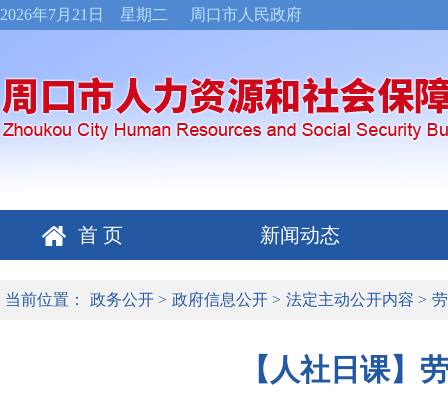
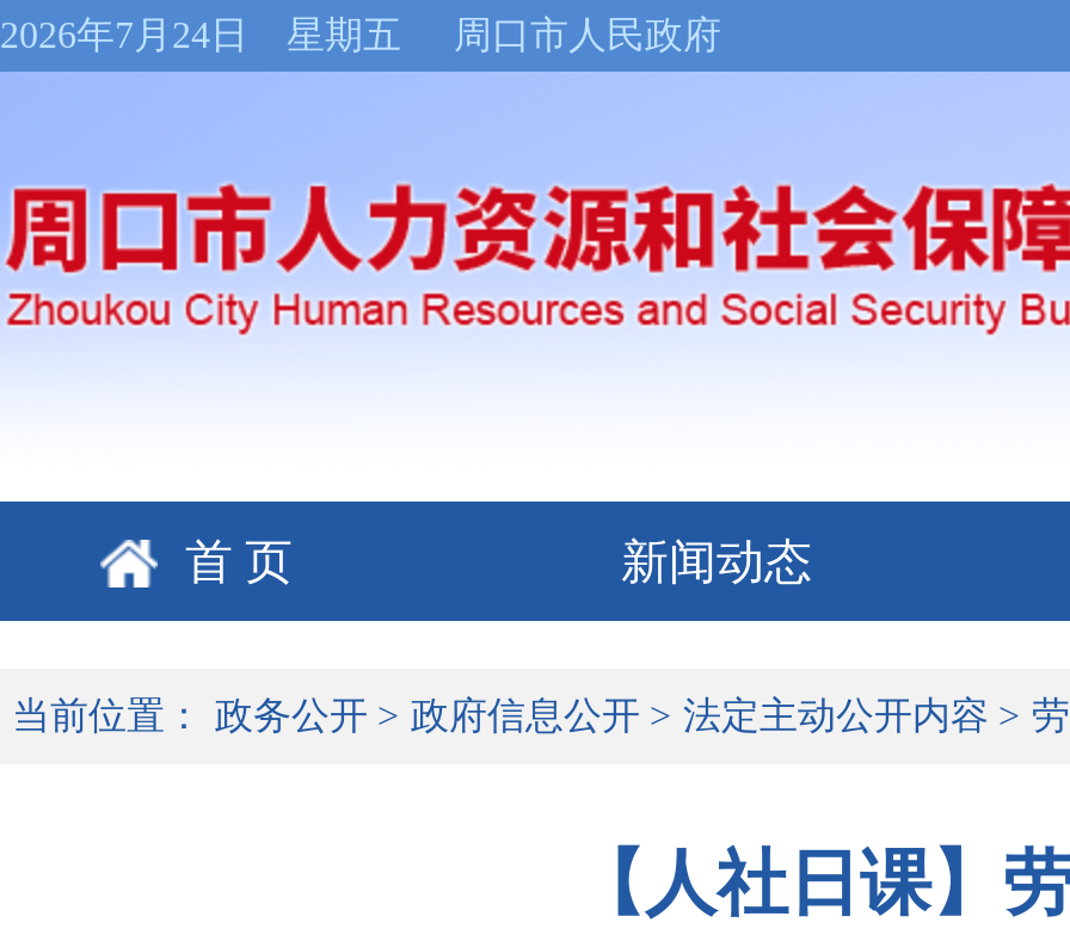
[0,6,168,23] 2026年7月21日 星期二 -> [0,14,401,55] 2026年7月24日 星期五

